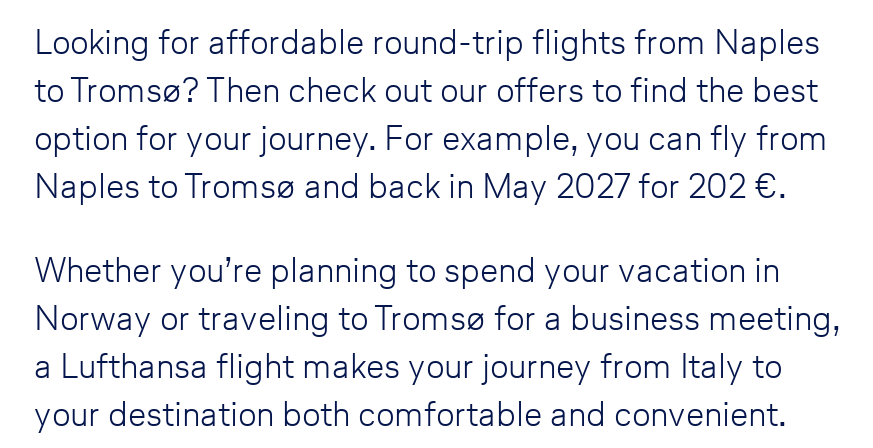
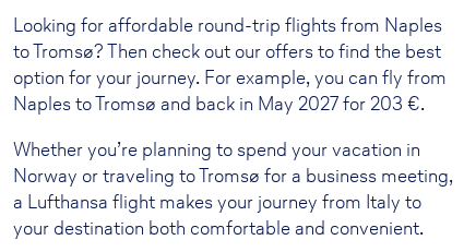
[34,160,786,210] Naples to Tromsø and back in May 2027 for 202 €. -> [13,89,425,116] Naples to Tromsø and back in May 2027 for 203 €.

